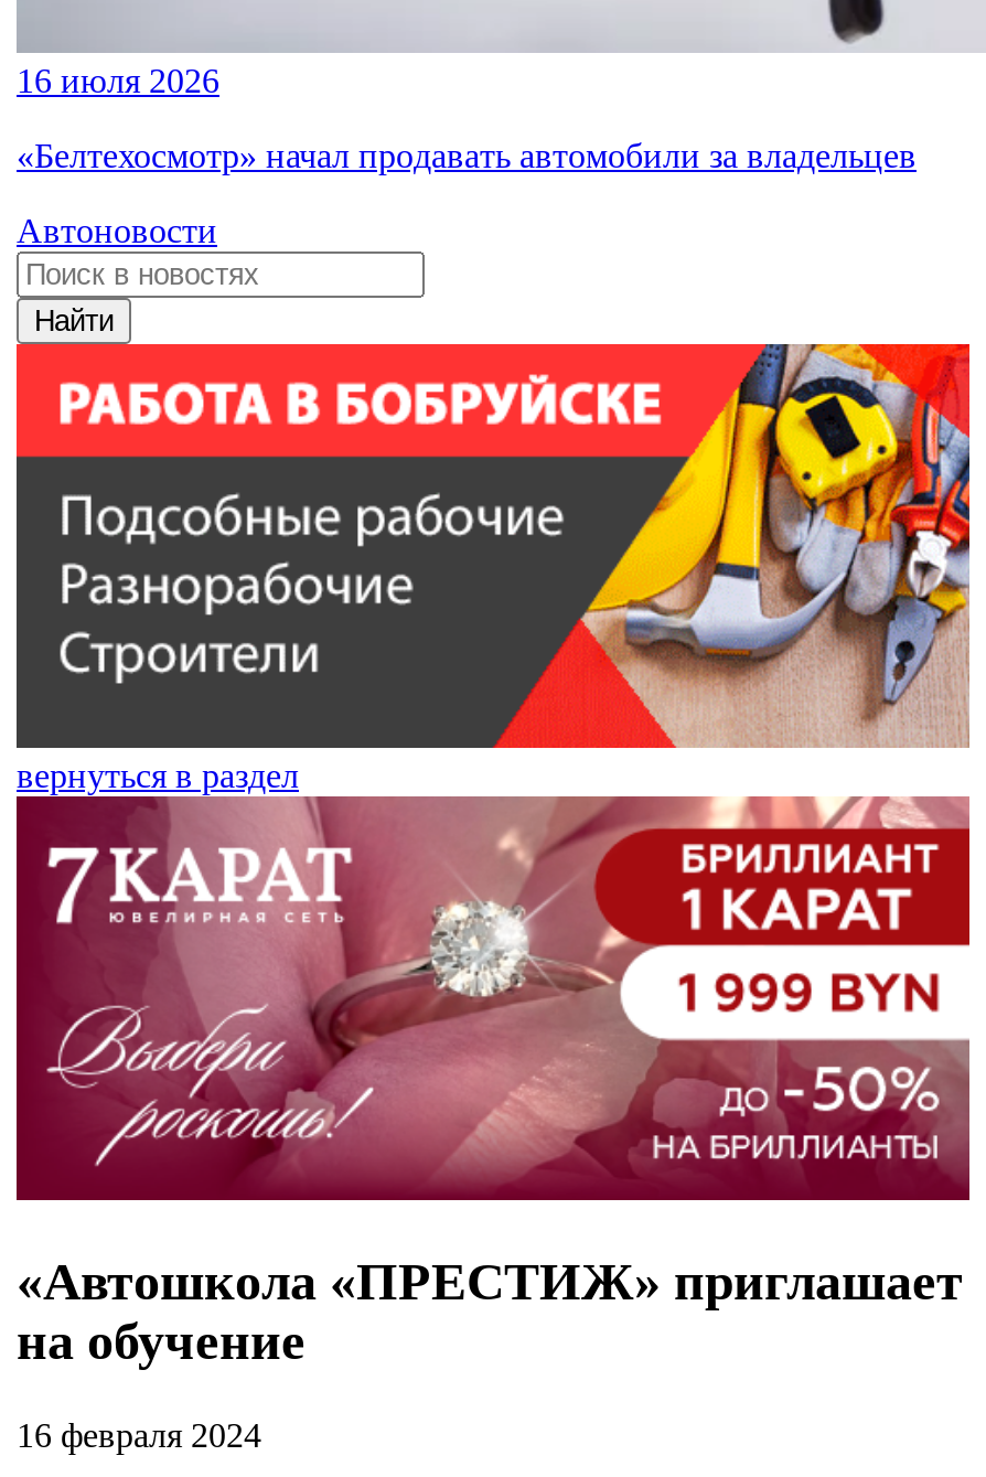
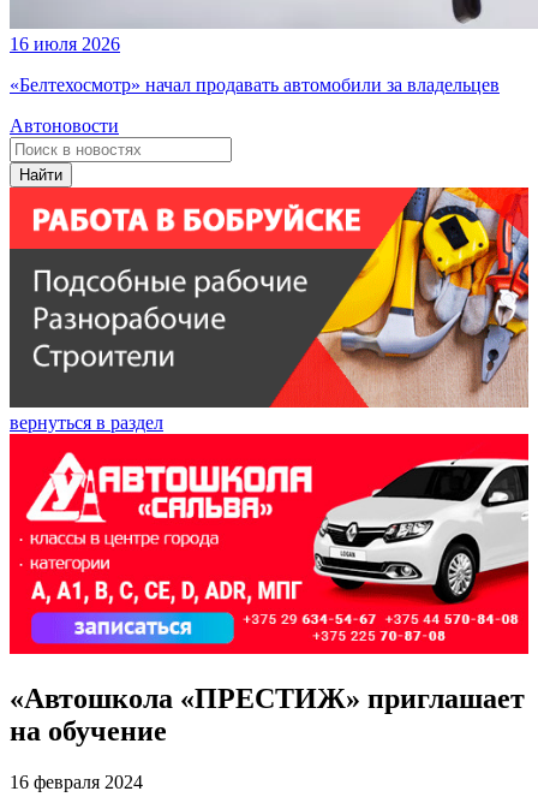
[14,794,972,1202] [image] -> [8,433,530,655] [image]

